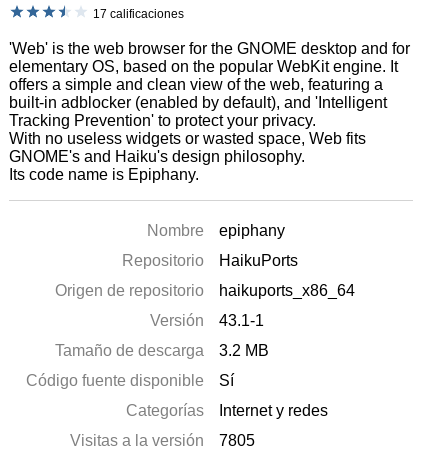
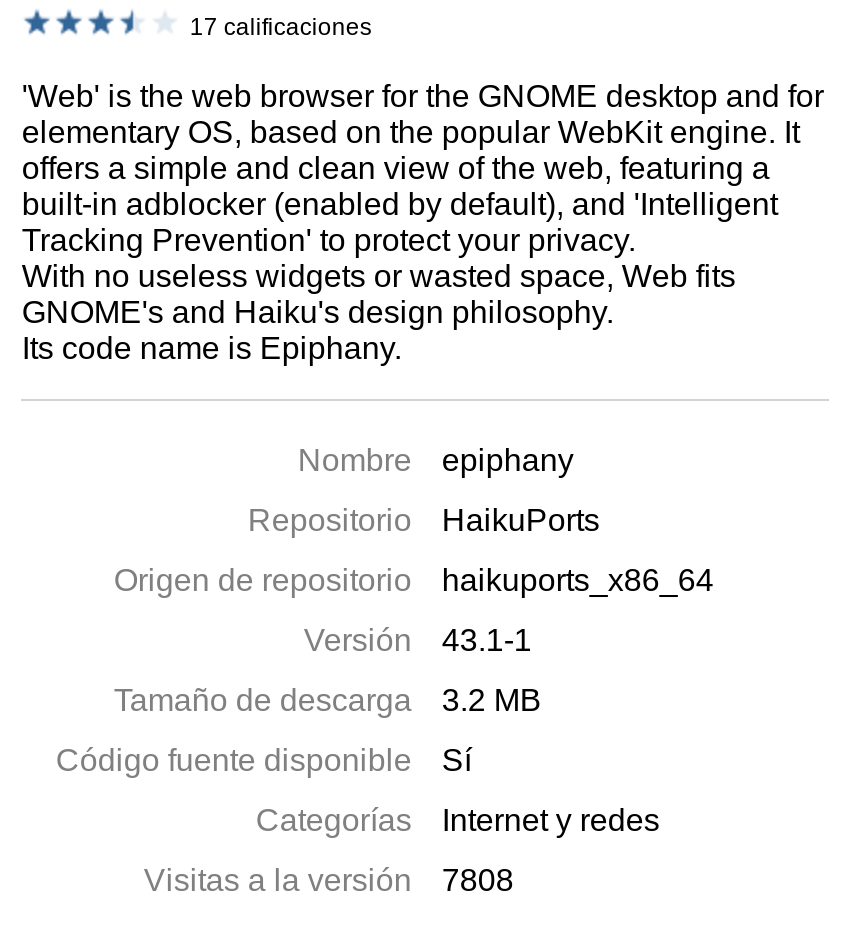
[70,432,255,449] Visitas a la versión 7805 -> [144,863,514,897] Visitas a la versión 7808

